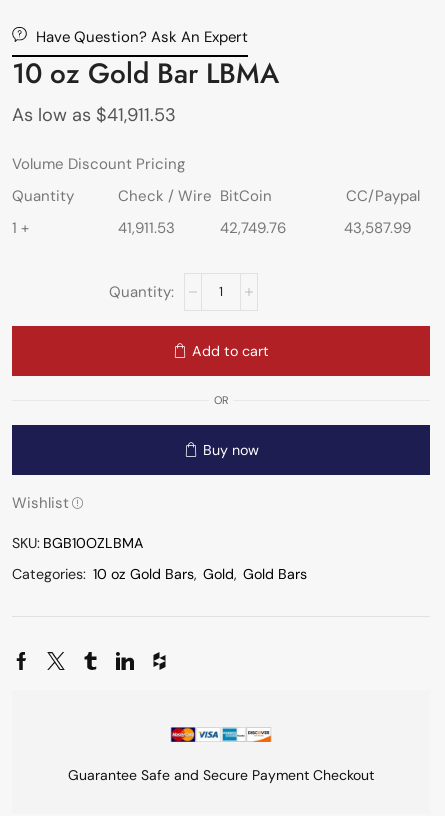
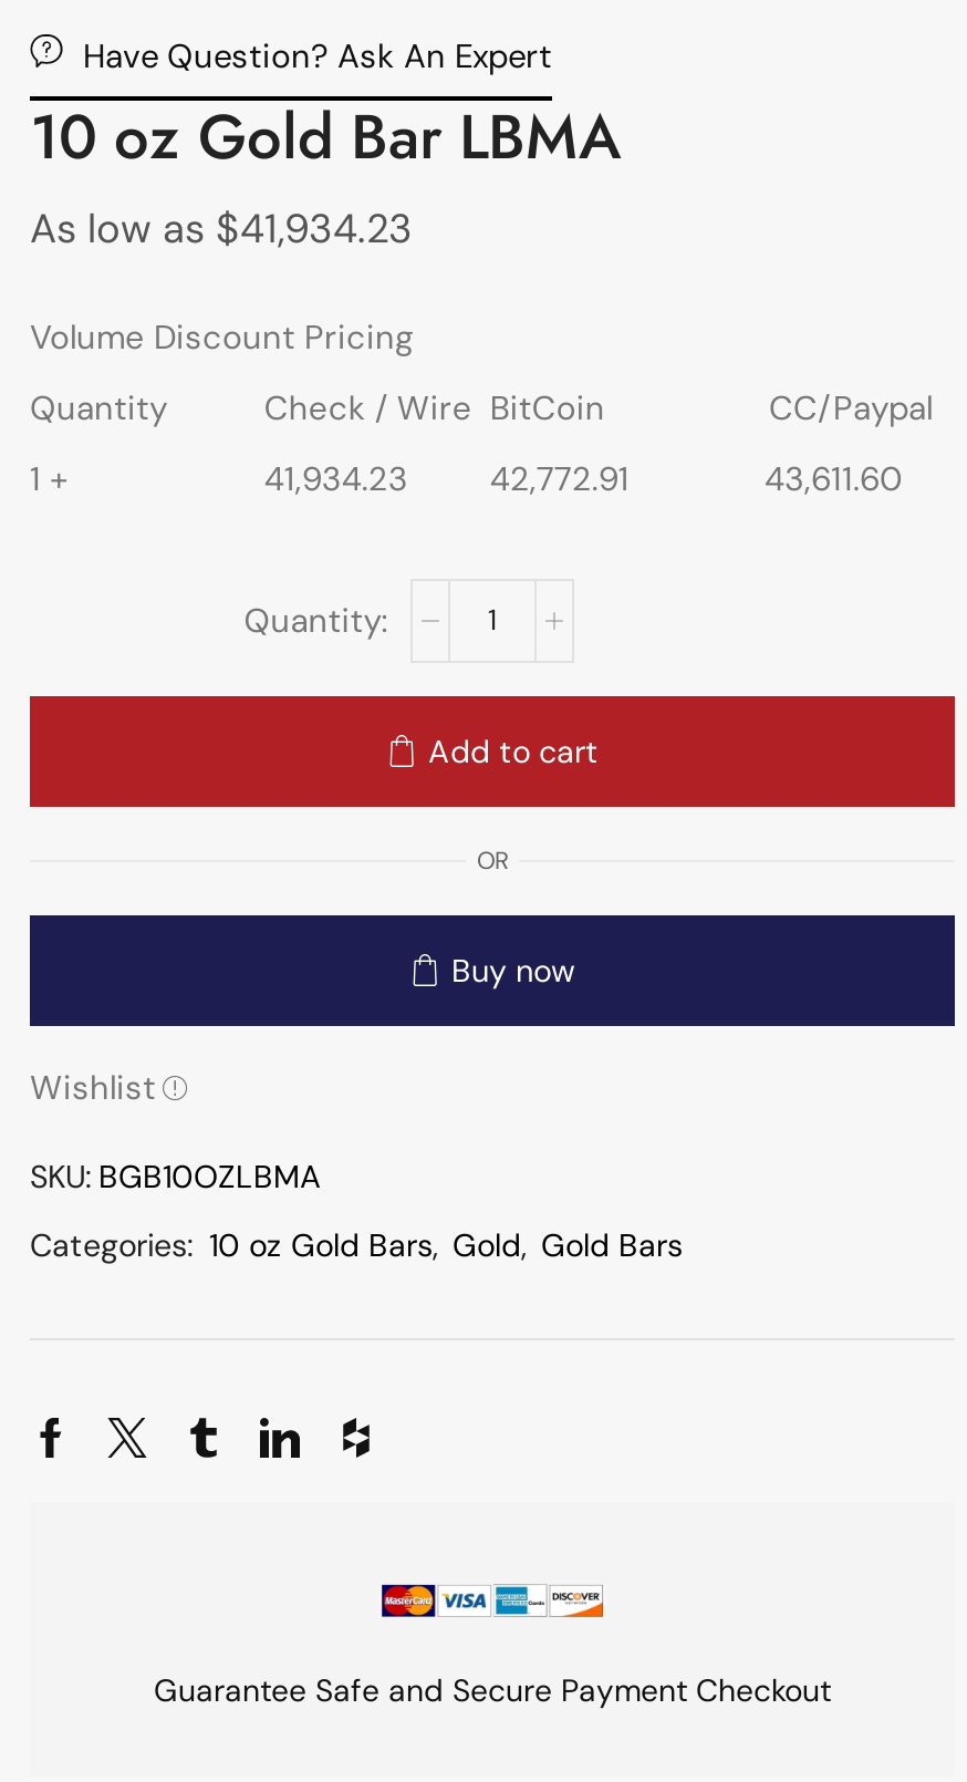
[12,103,176,127] As low as $41,911.53 -> [30,203,413,256] As low as $41,934.23
[118,218,175,238] 41,911.53 -> [264,458,408,502] 41,934.23
[220,218,286,238] 42,749.76 -> [490,458,629,502] 42,772.91
[344,218,411,238] 43,587.99 -> [765,458,902,502] 43,611.60

